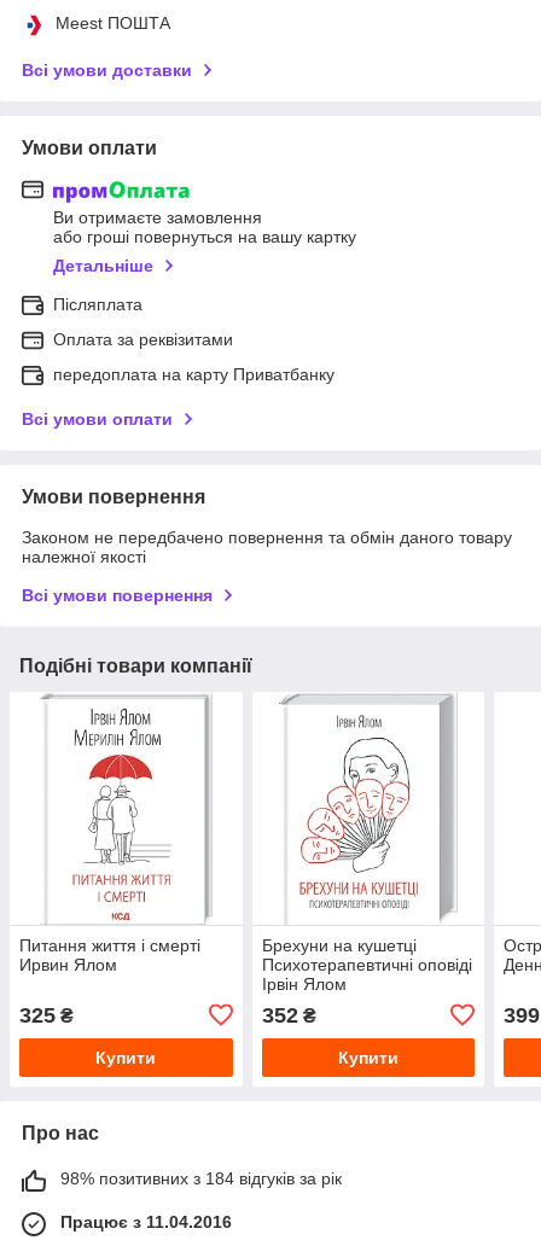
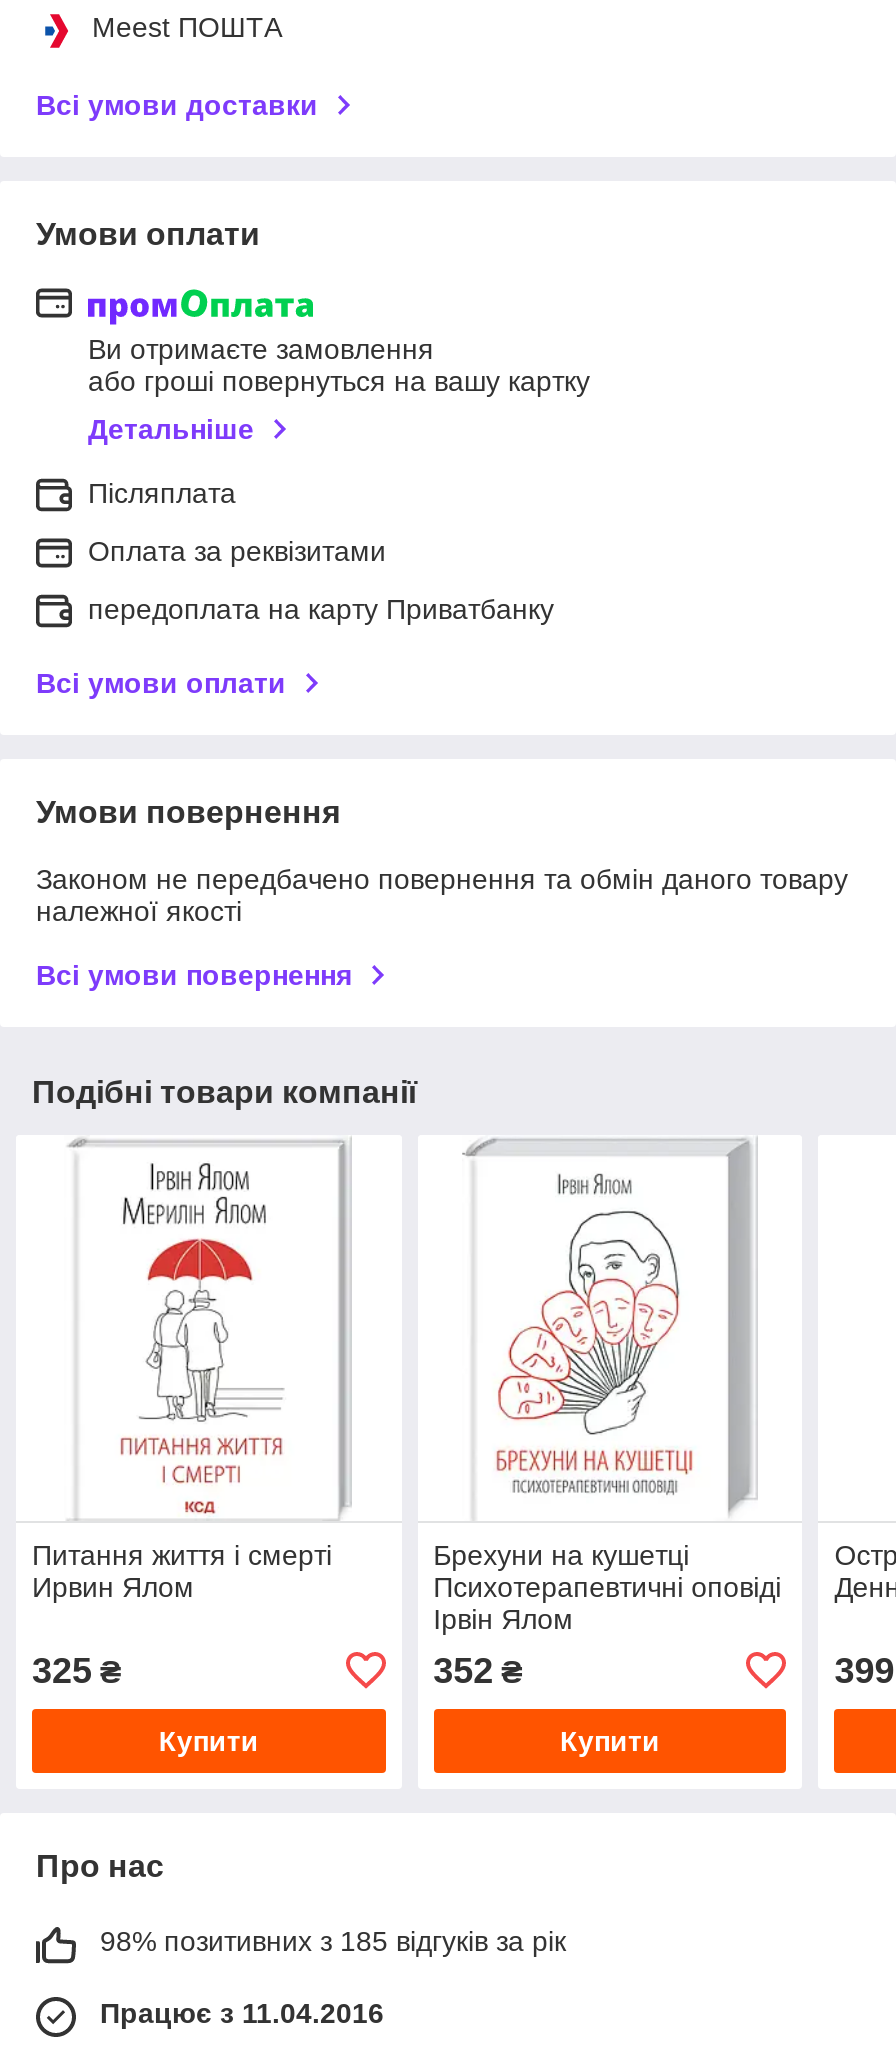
[60,1168,342,1188] 98% позитивних з 184 відгуків за рік -> [100,1925,566,1957] 98% позитивних з 185 відгуків за рік

